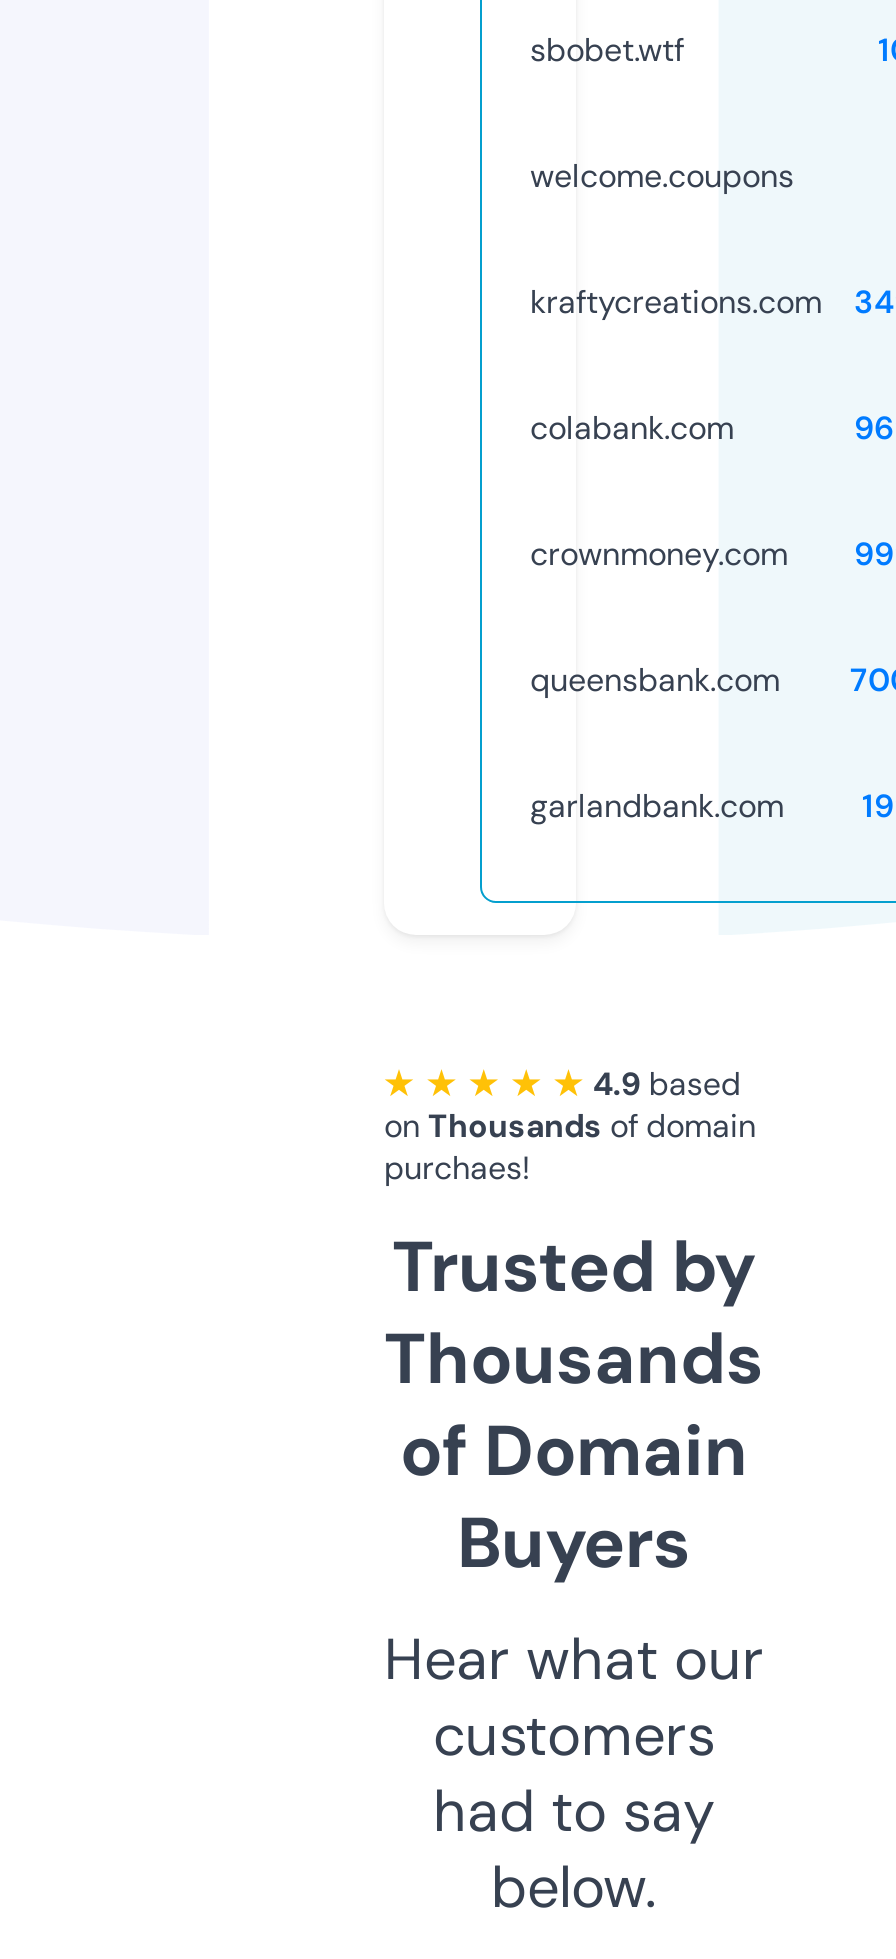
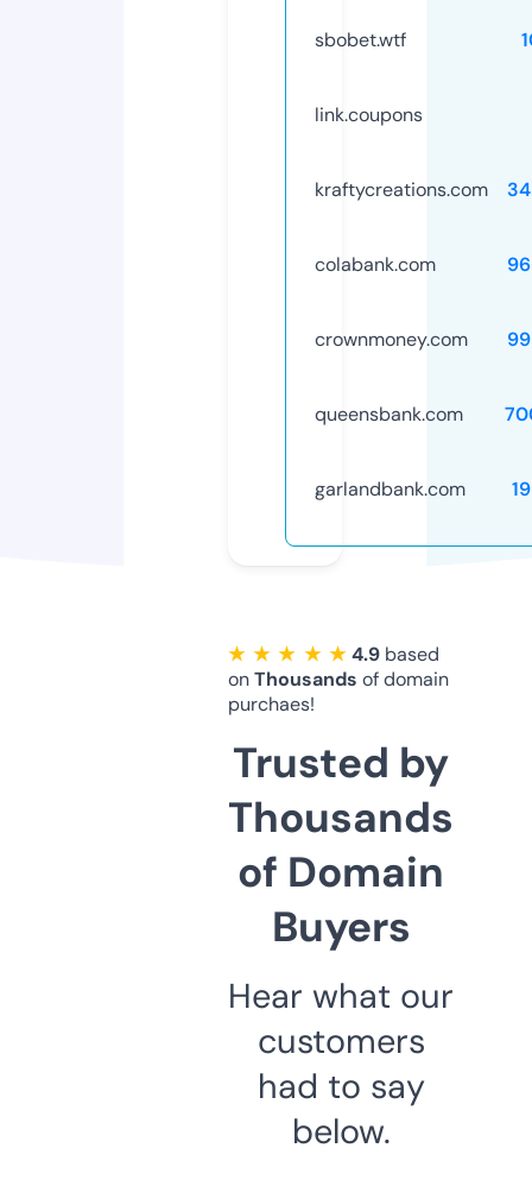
[530,155,794,197] welcome.coupons -> [315,102,423,127] link.coupons

